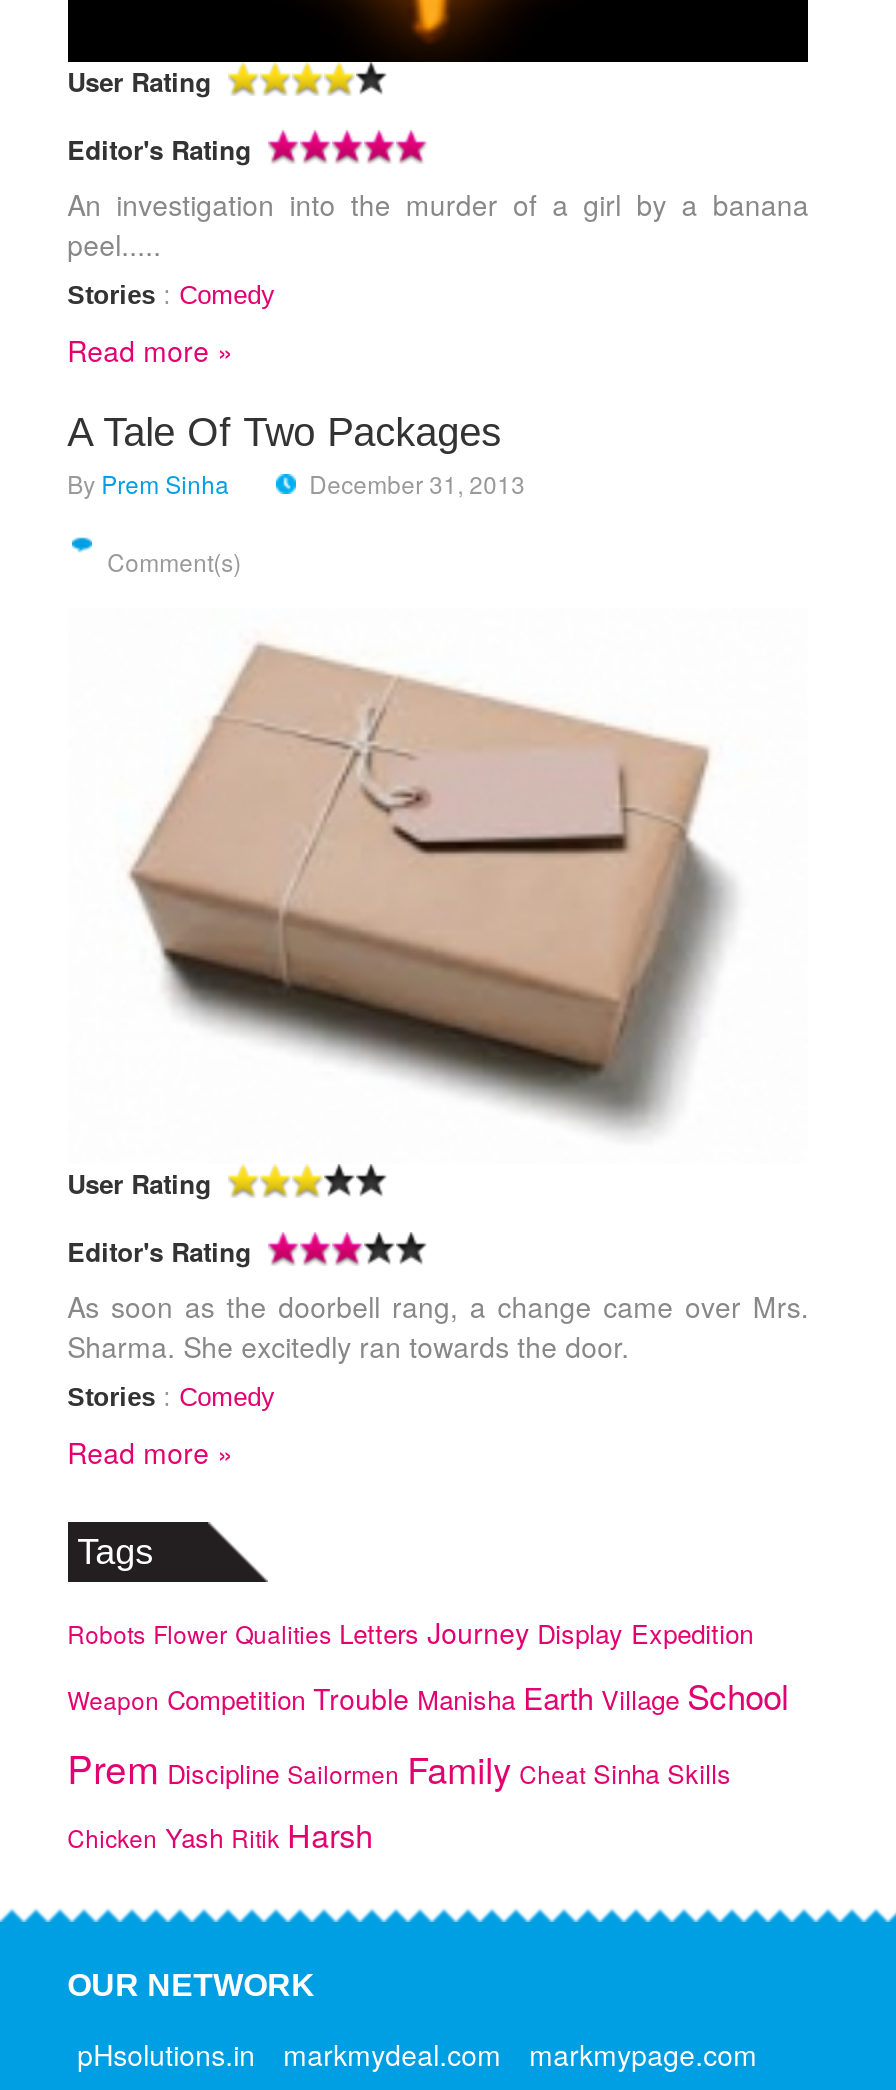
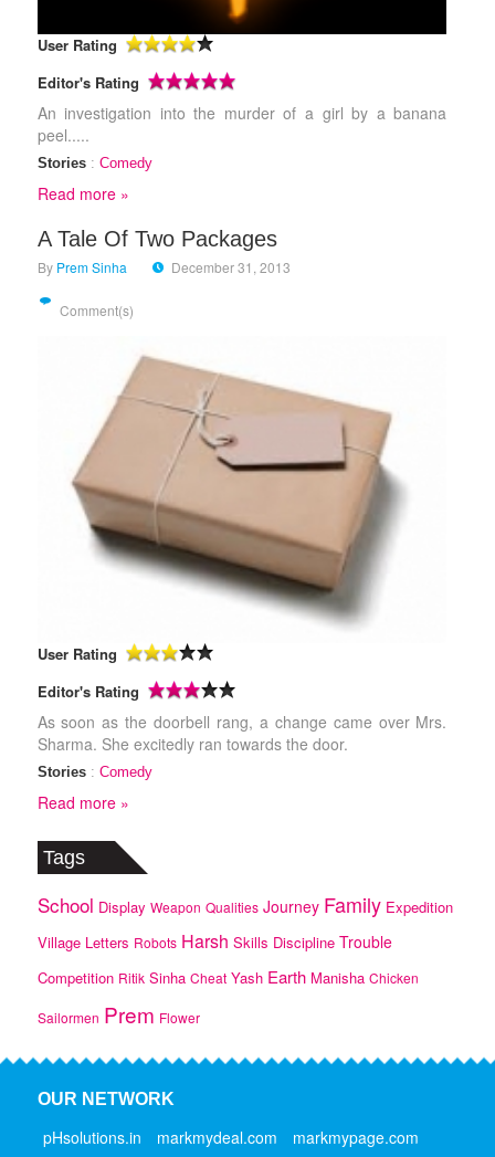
[67,1613,789,1859] Robots Flower Qualities Letters Journey Display Expedition | Weapon Competition Trouble Manisha Earth Village School | Prem Discipline Sailormen Family Cheat Sinha Skills | Chicken Yash Ritik Harsh -> [37,890,453,1029] School Display Weapon Qualities Journey Family Expedition | Village Letters Robots Harsh Skills Discipline Trouble | Competition Ritik Sinha Cheat Yash Earth Manisha Chicken | Sailormen Prem Flower

